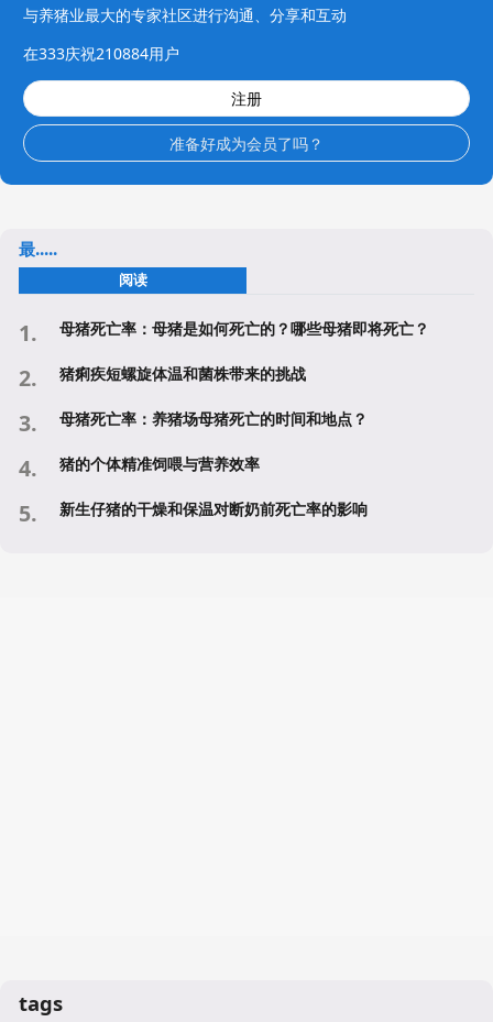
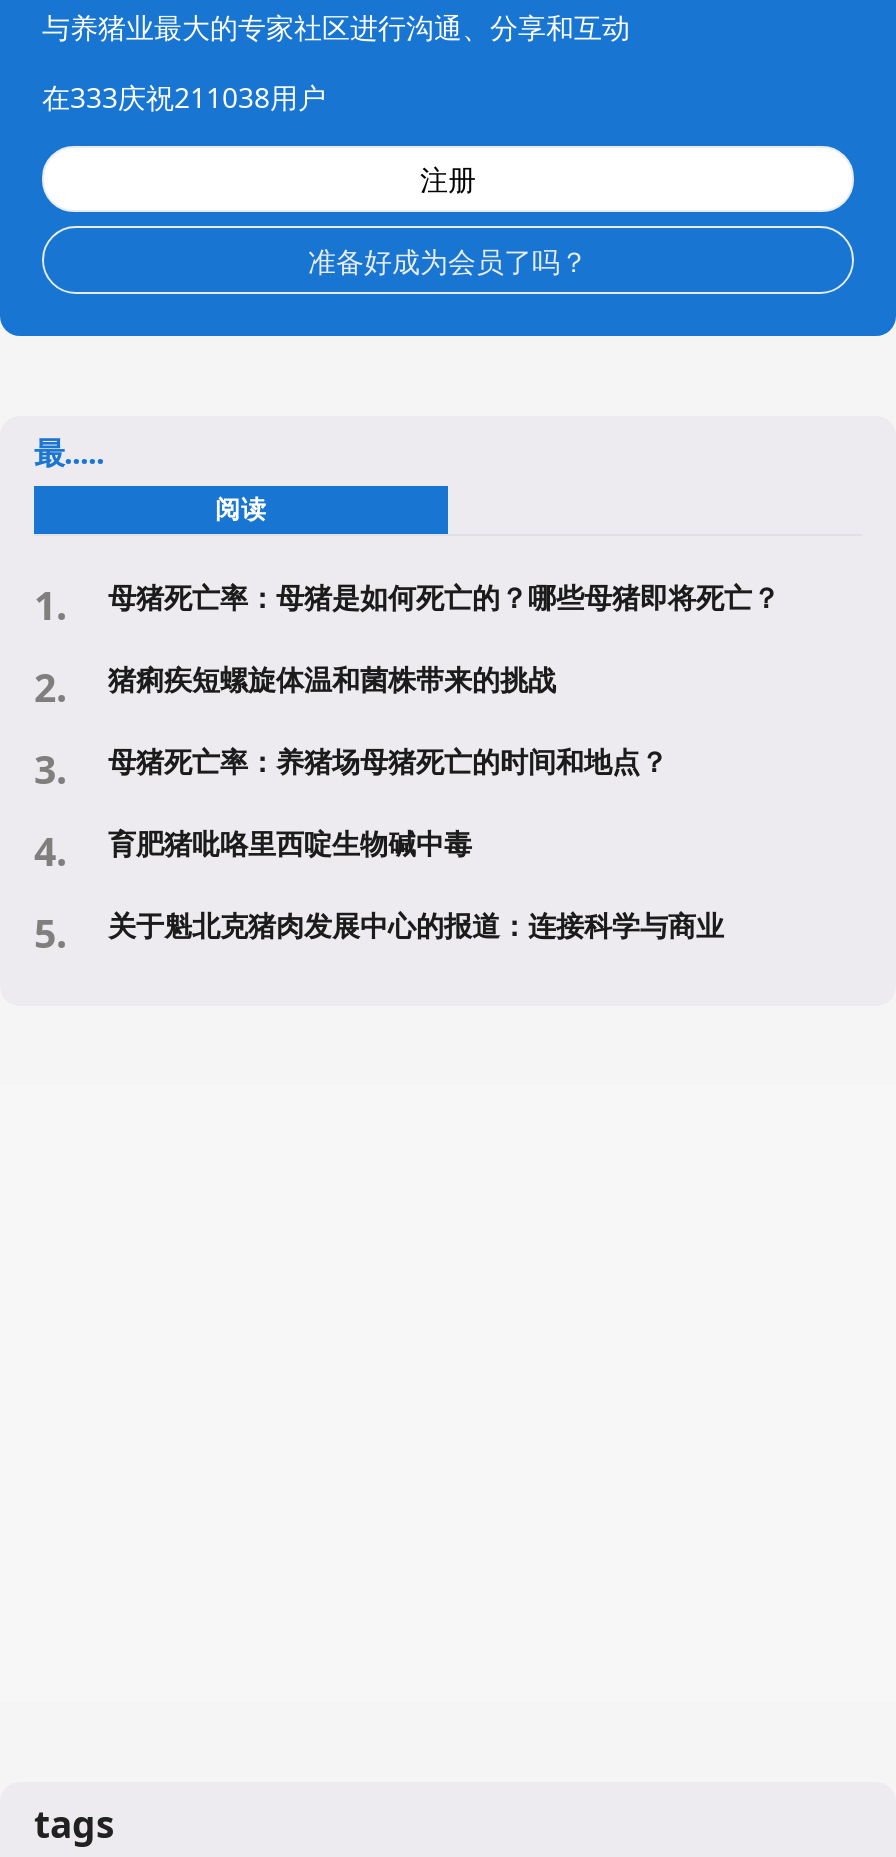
[23,43,179,64] 在333庆祝210884用户 -> [42,78,326,116] 在333庆祝211038用户
[59,453,260,474] 猪的个体精准饲喂与营养效率 -> [108,824,472,862] 育肥猪吡咯里西啶生物碱中毒
[59,498,368,519] 新生仔猪的干燥和保温对断奶前死亡率的影响 -> [108,906,724,944] 关于魁北克猪肉发展中心的报道：连接科学与商业

